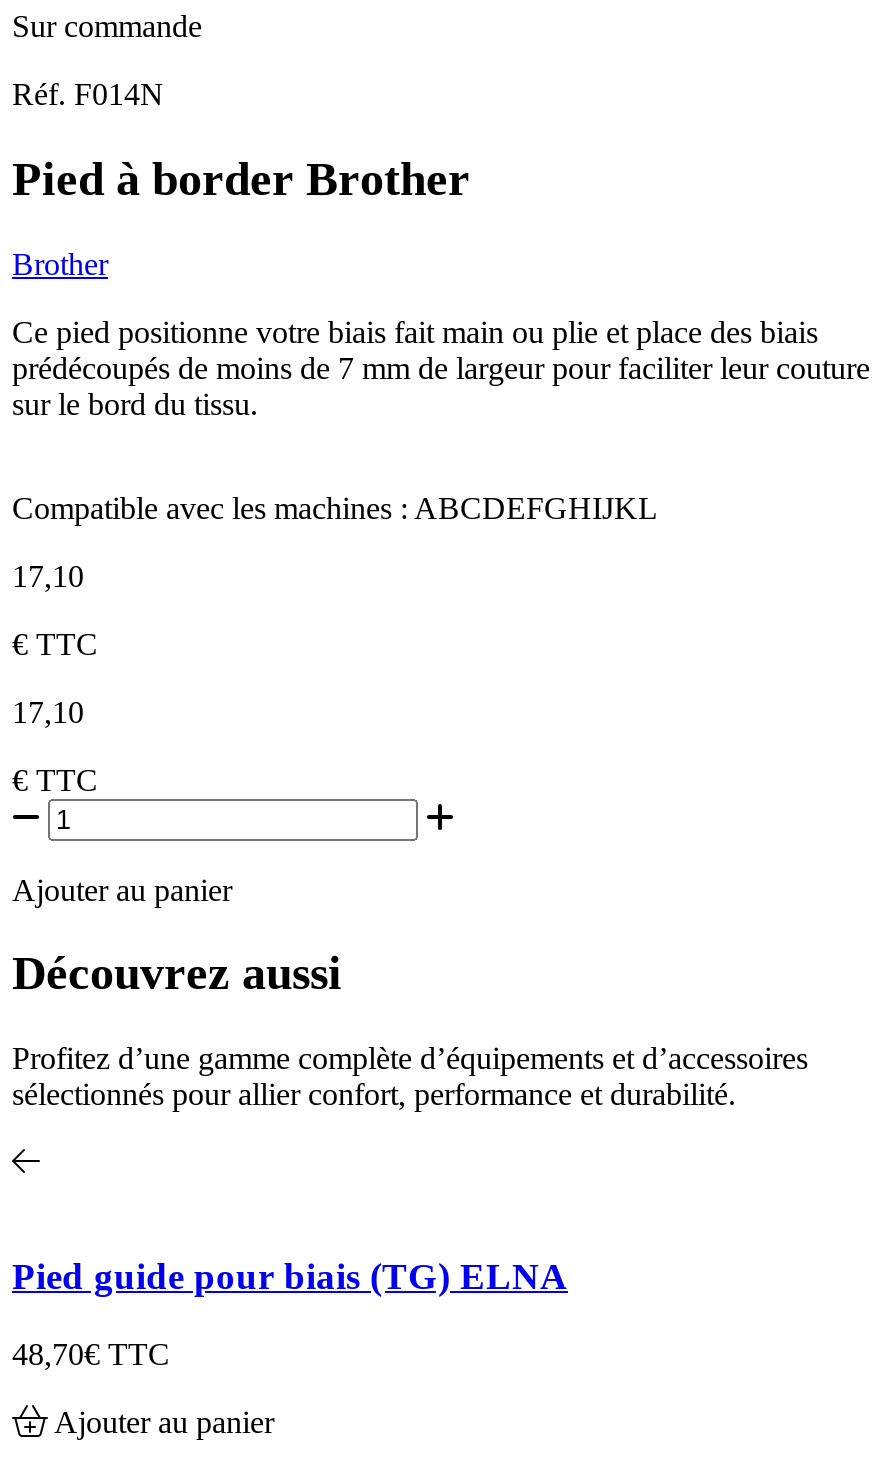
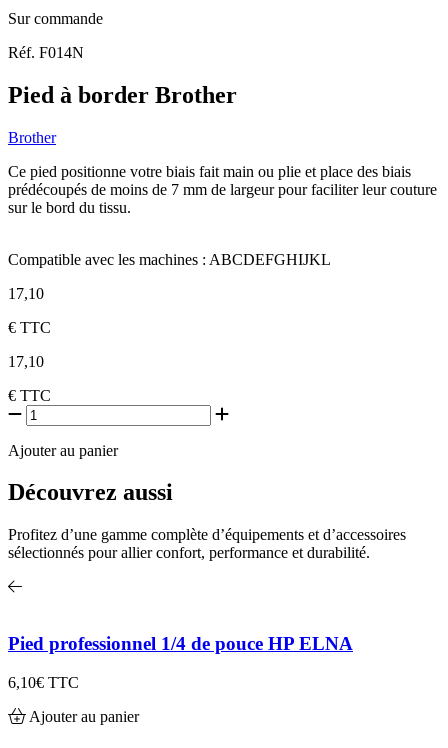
[12,1255,568,1297] Pied guide pour biais (TG) ELNA -> [8,633,353,654] Pied professionnel 1/4 de pouce HP ELNA
[12,1337,170,1371] 48,70€TTC -> [8,674,79,691] 6,10€TTC

